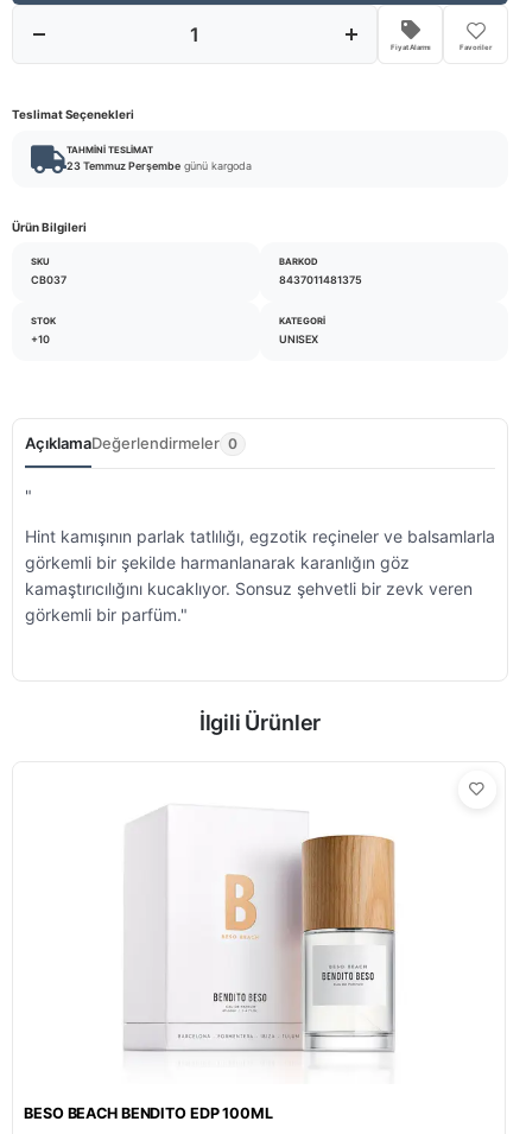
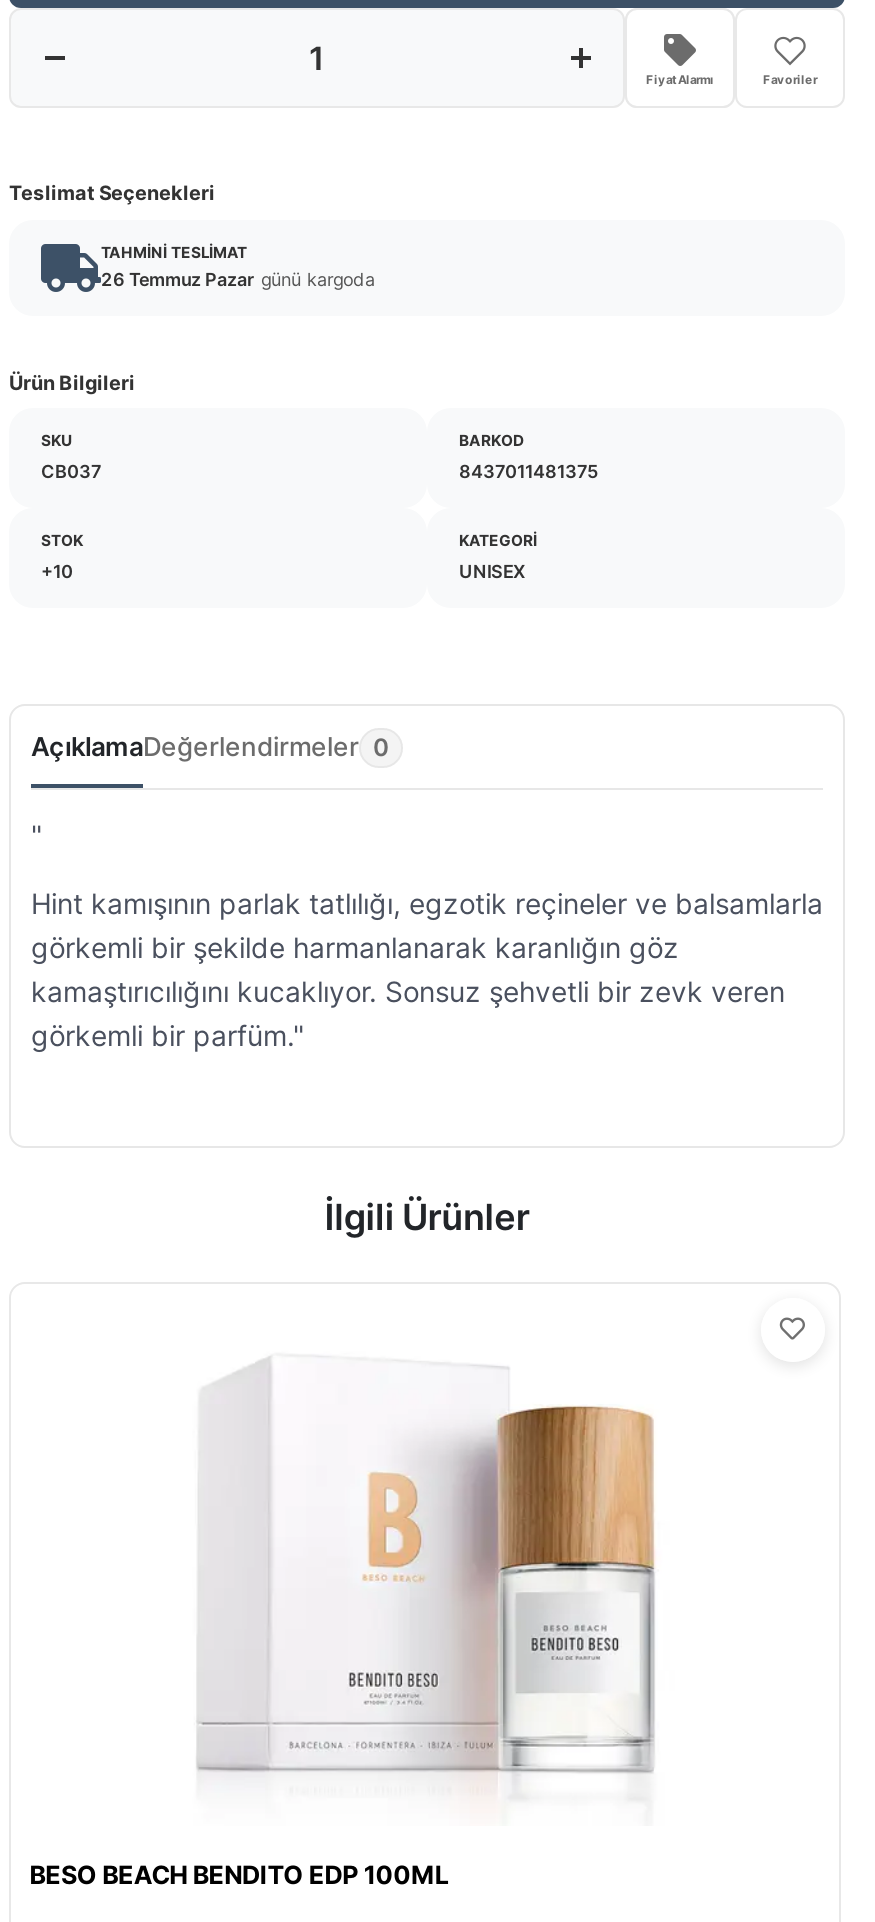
[66,159,252,172] 23 Temmuz Perşembe günü kargoda -> [101,267,375,289] 26 Temmuz Pazar günü kargoda

